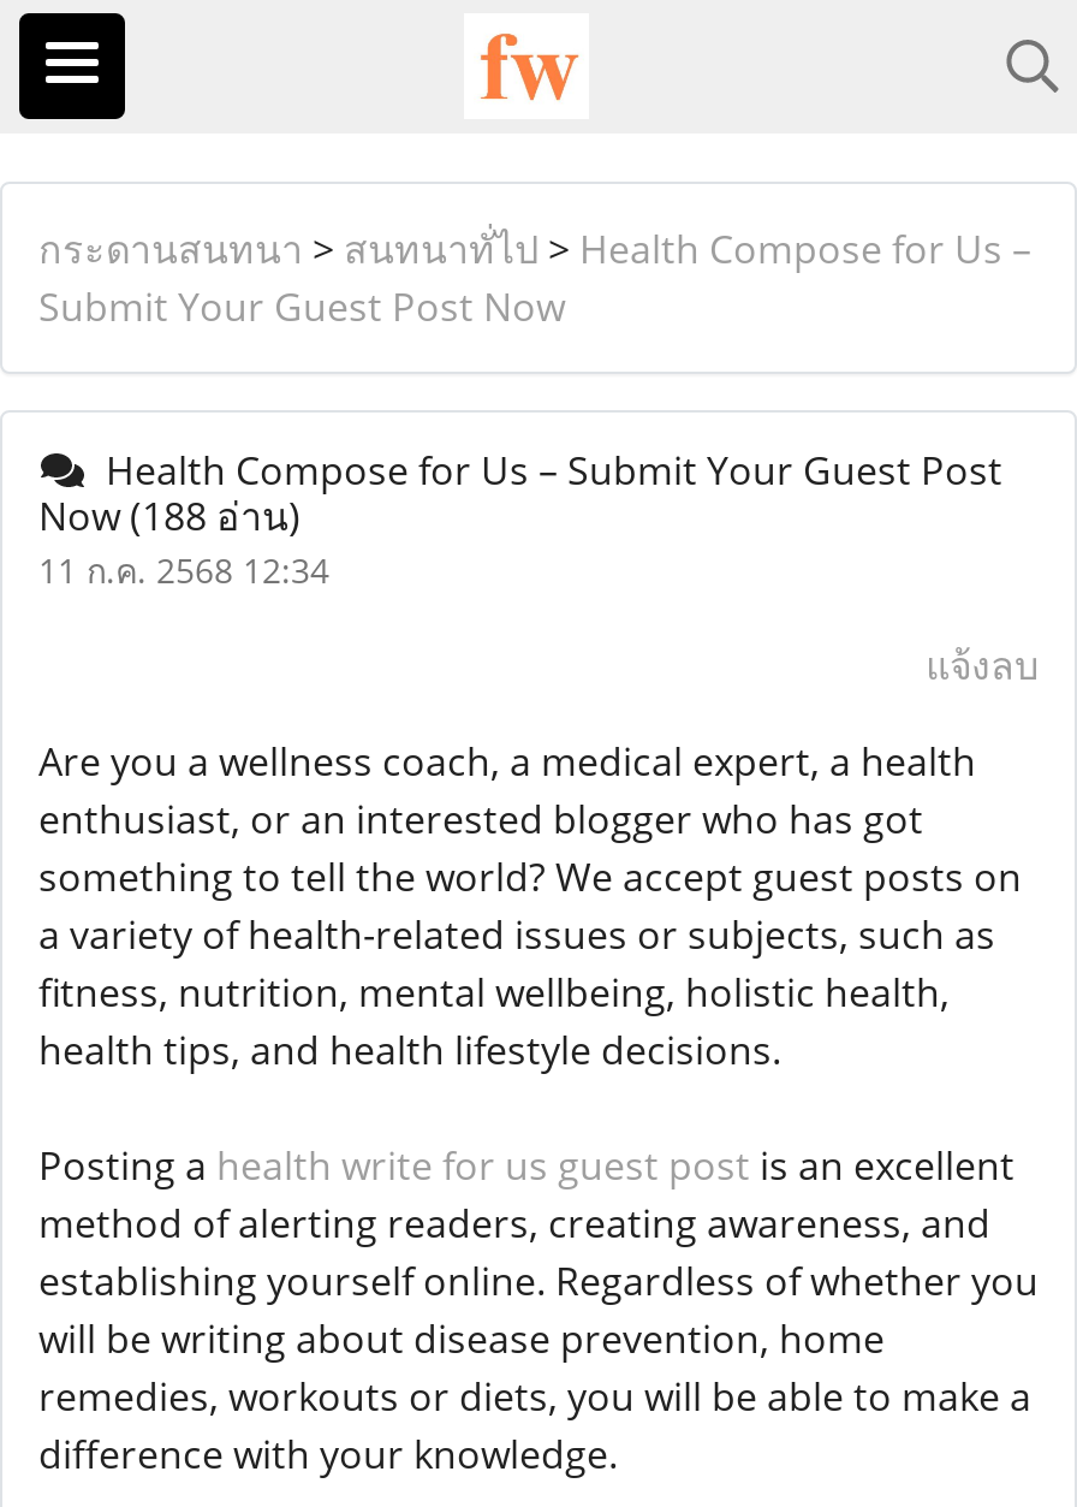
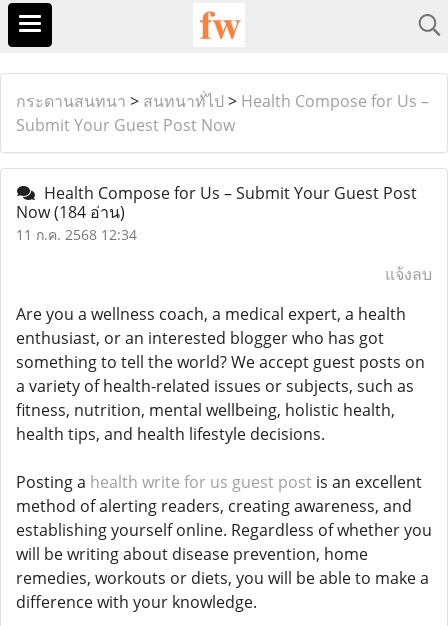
[38,490,301,542] Now (188 อ่าน) -> [16,201,125,223] Now (184 อ่าน)

